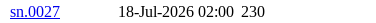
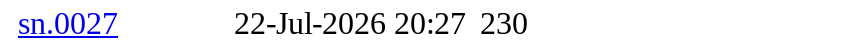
[118,3,265,20] 18-Jul-2026 02:00 230 -> [234,7,528,41] 22-Jul-2026 20:27 230

